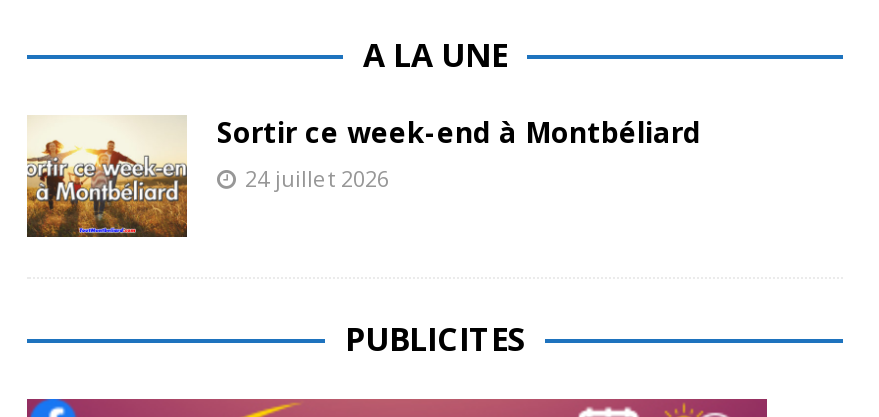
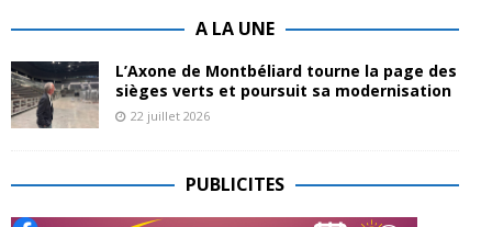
[25,114,701,239] [image] | Sortir ce week-end à Montbéliard | 24 juillet 2026 -> [10,60,457,128] [image] | L’Axone de Montbéliard tourne la page des | sièges verts et poursuit sa modernisation | 22 juillet 2026

